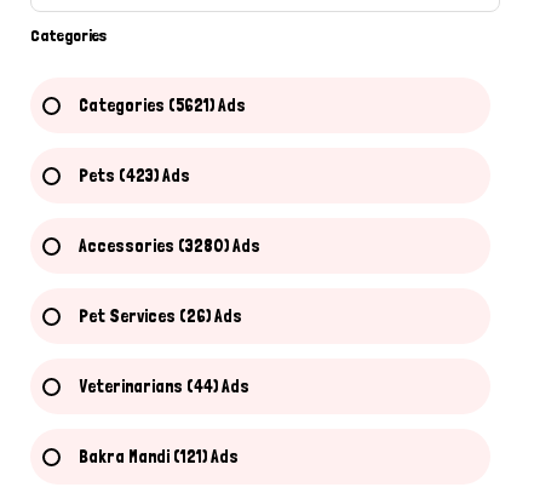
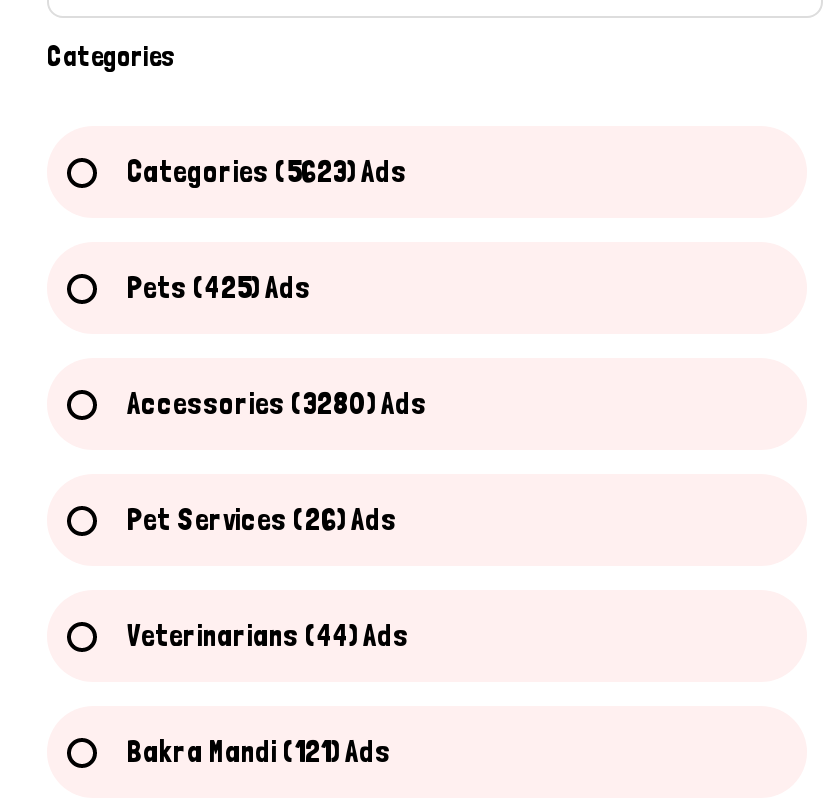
[79,94,246,116] Categories (5621) Ads -> [127,154,407,190] Categories (5623) Ads
[79,165,190,187] Pets (423) Ads -> [127,270,311,306] Pets (425) Ads

